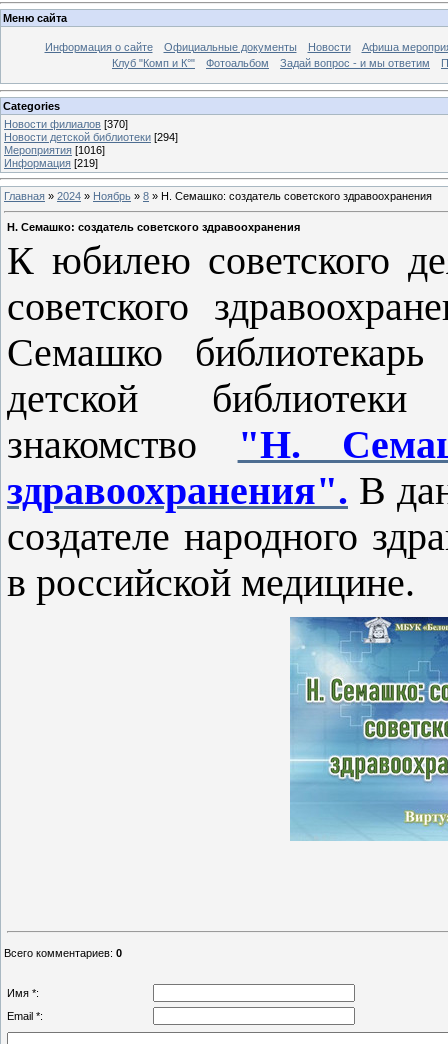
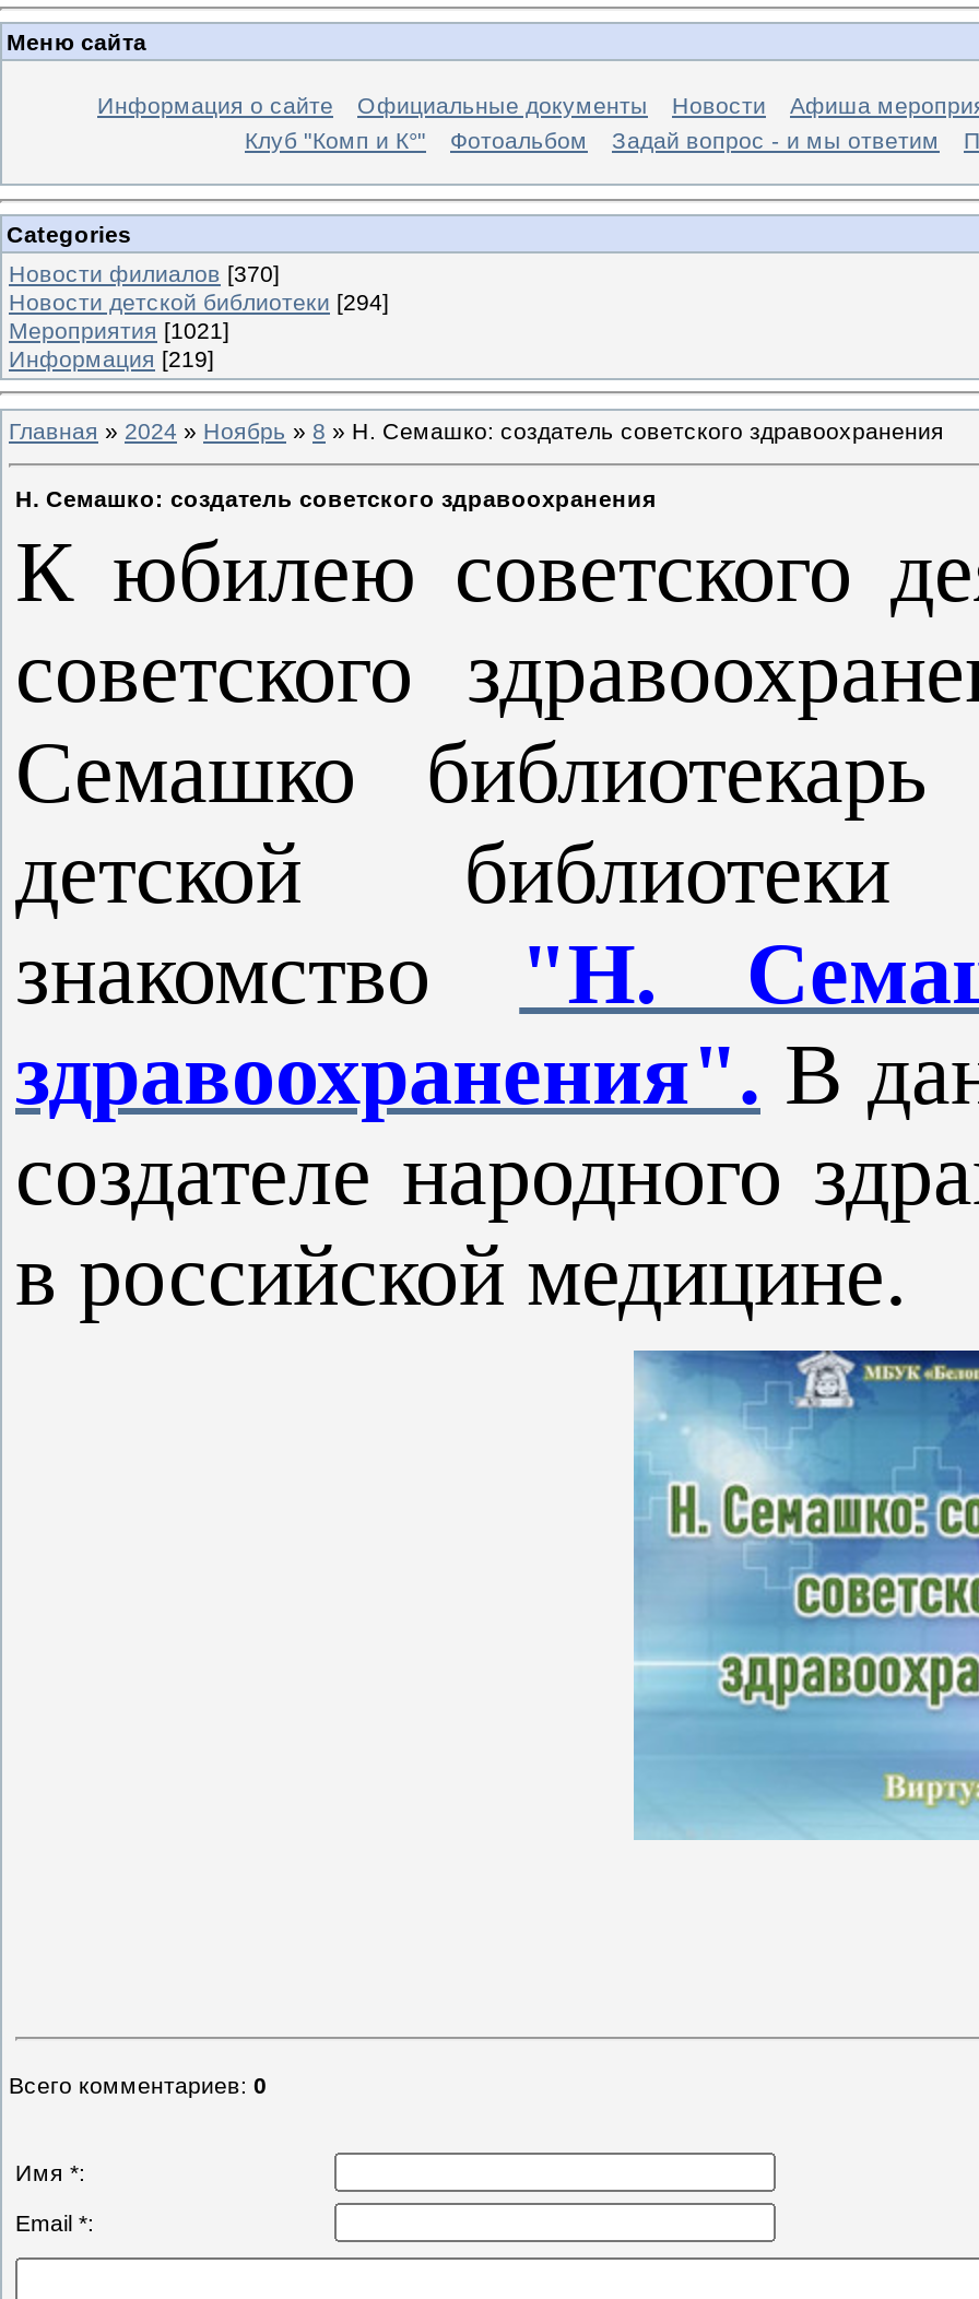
[4,144,105,156] Мероприятия [1016] -> [9,317,229,343] Мероприятия [1021]

